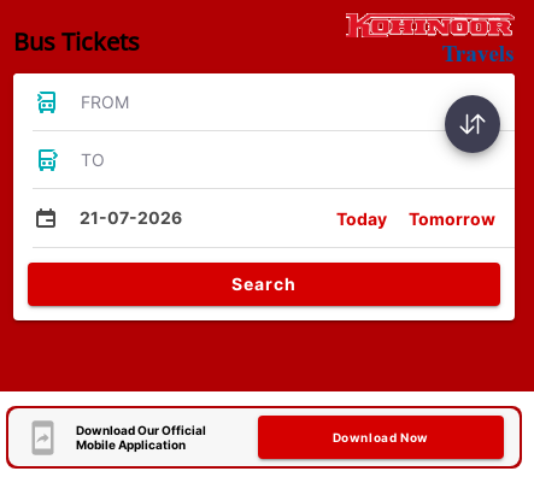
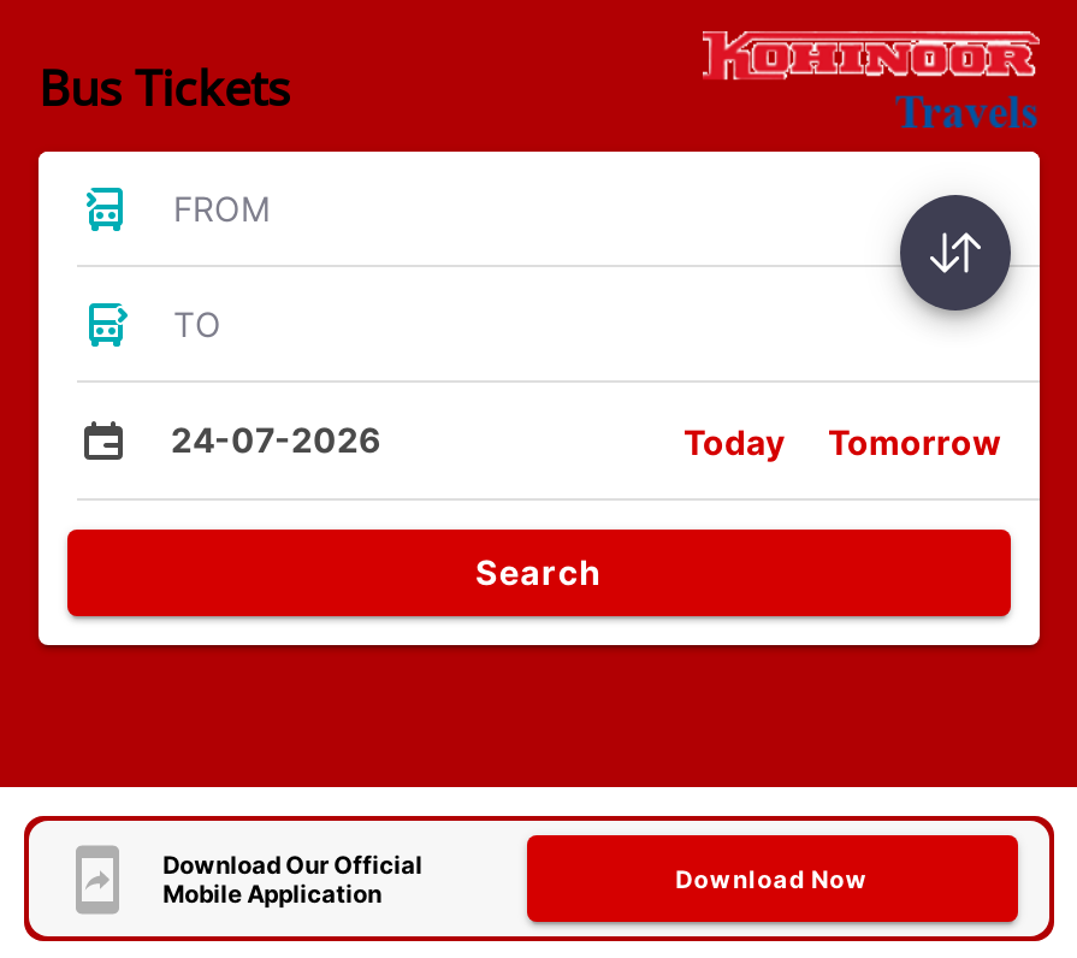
[80,207,182,228] 21-07-2026 -> [171,419,380,460] 24-07-2026

